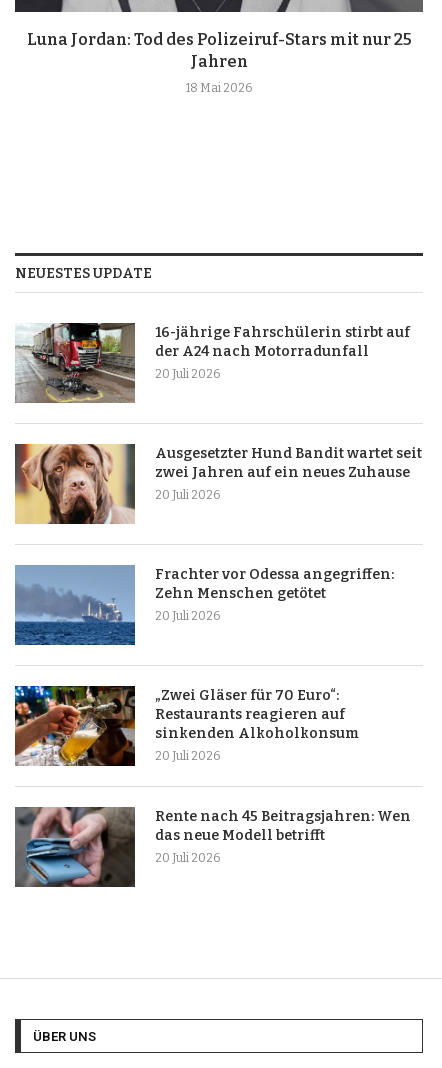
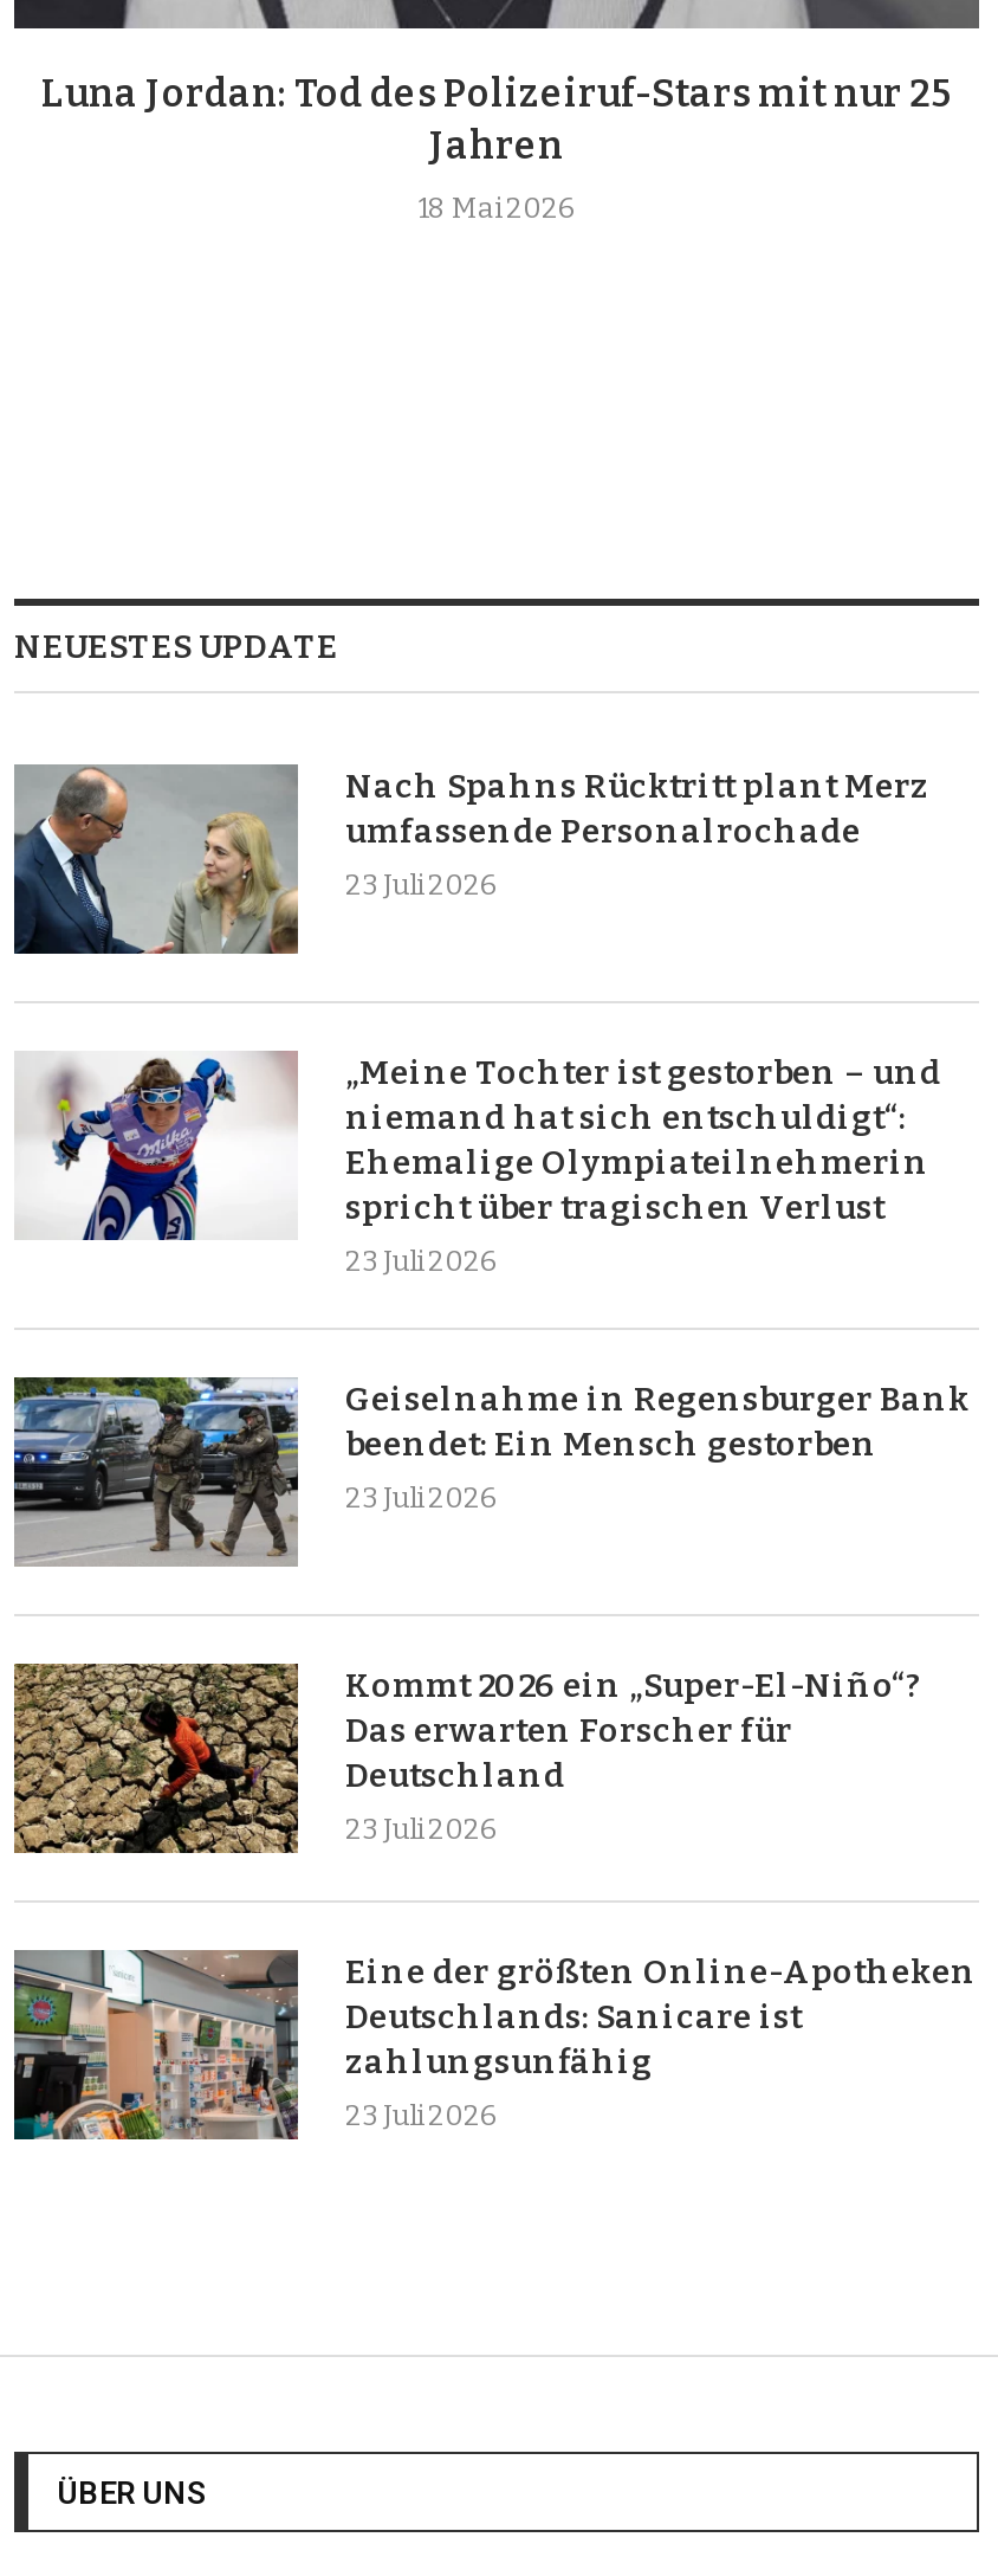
[15,323,410,404] [image] | 16-jährige Fahrschülerin stirbt auf | der A24 nach Motorradunfall | 20 Juli 2026 -> [12,764,929,956] [image] | Nach Spahns Rücktritt plant Merz | umfassende Personalrochade | 23 Juli 2026
[14,443,422,525] [image] | Ausgesetzter Hund Bandit wartet seit | zwei Jahren auf ein neues Zuhause | 20 Juli 2026 -> [14,1053,941,1278] [image] | „Meine Tochter ist gestorben – und | niemand hat sich entschuldigt“: | Ehemalige Olympiateilnehmerin | spricht über tragischen Verlust | 23 Juli 2026
[15,564,394,646] [image] | Frachter vor Odessa angegriffen: | Zehn Menschen getötet | 20 Juli 2026 -> [12,1375,970,1567] [image] | Geiselnahme in Regensburger Bank | beendet: Ein Mensch gestorben | 23 Juli 2026
[14,685,359,767] [image] | „Zwei Gläser für 70 Euro“: | Restaurants reagieren auf | sinkenden Alkoholkonsum | 20 Juli 2026 -> [12,1661,922,1855] [image] | Kommt 2026 ein „Super-El-Niño“? | Das erwarten Forscher für | Deutschland | 23 Juli 2026
[15,806,411,888] [image] | Rente nach 45 Beitragsjahren: Wen | das neue Modell betrifft | 20 Juli 2026 -> [12,1950,977,2142] [image] | Eine der größten Online-Apotheken | Deutschlands: Sanicare ist | zahlungsunfähig | 23 Juli 2026

